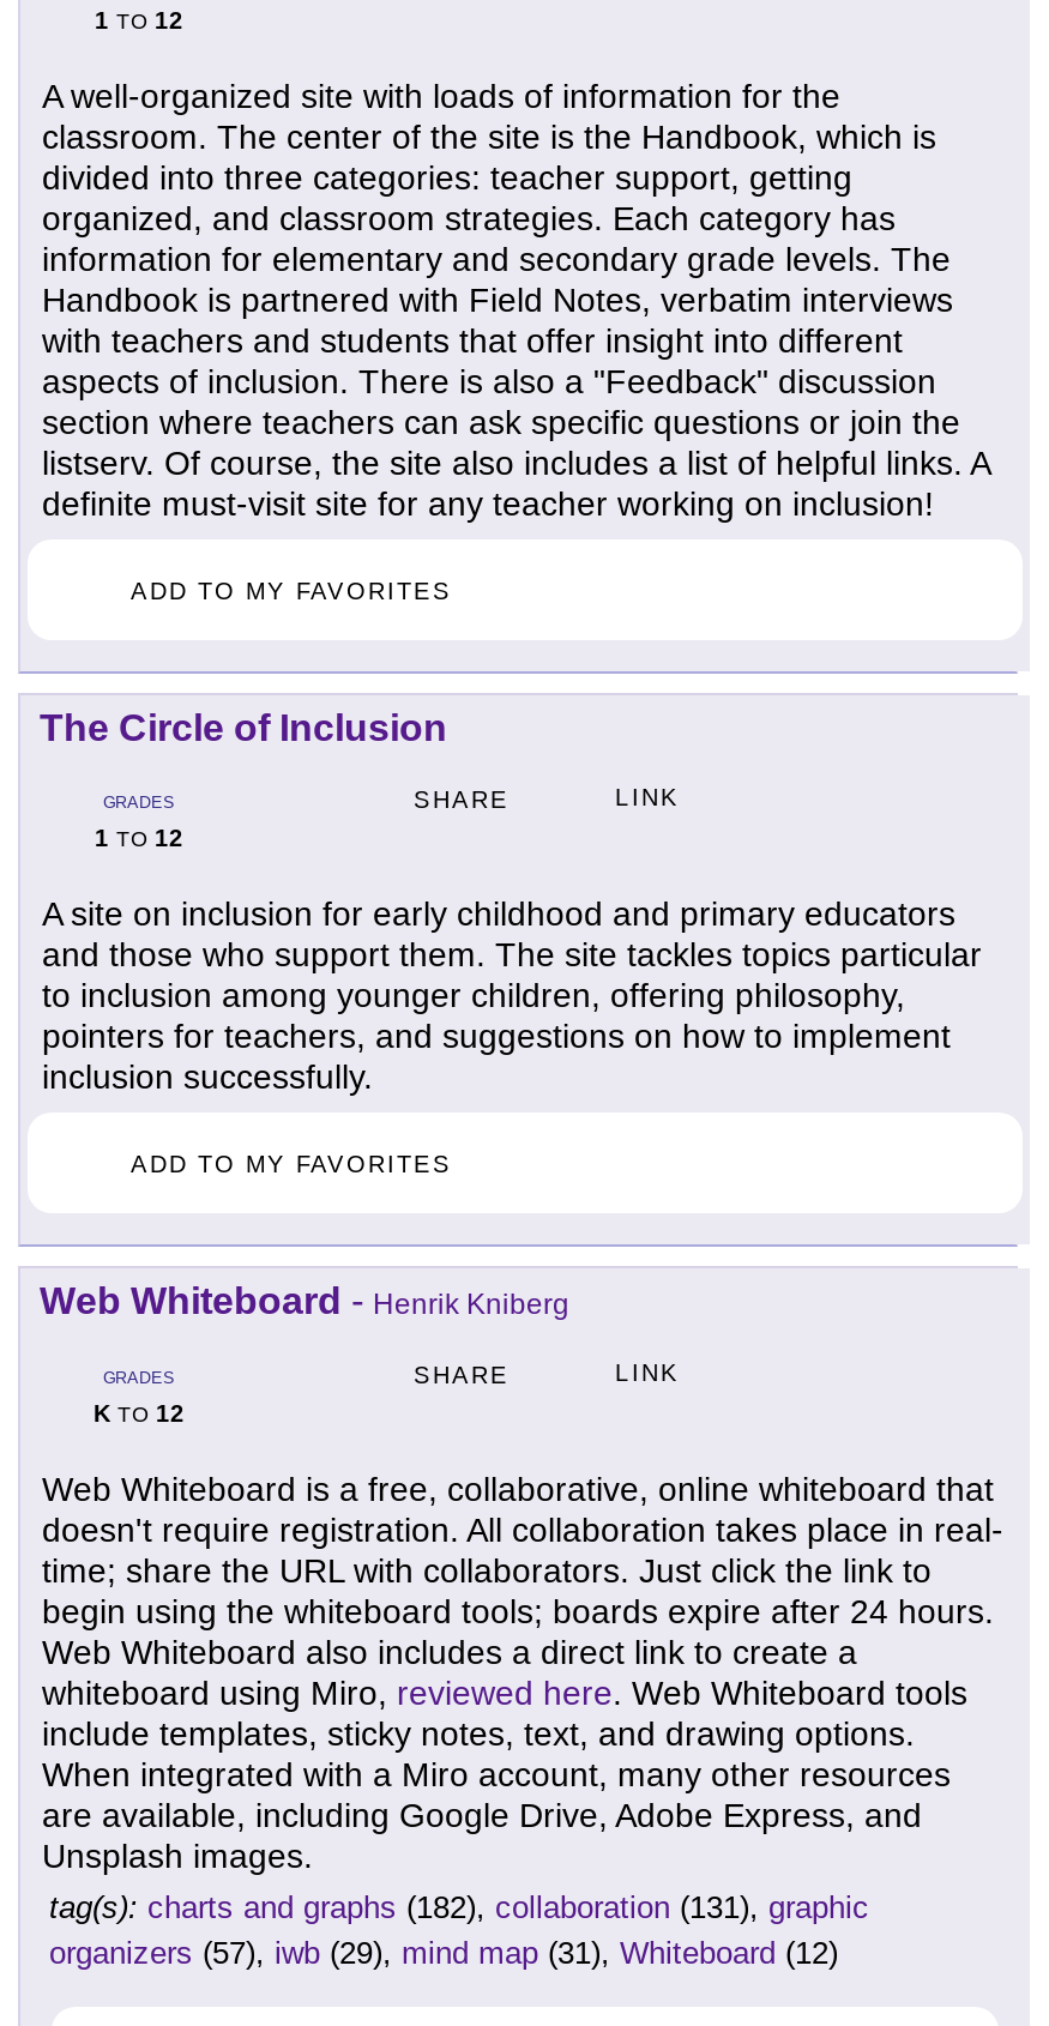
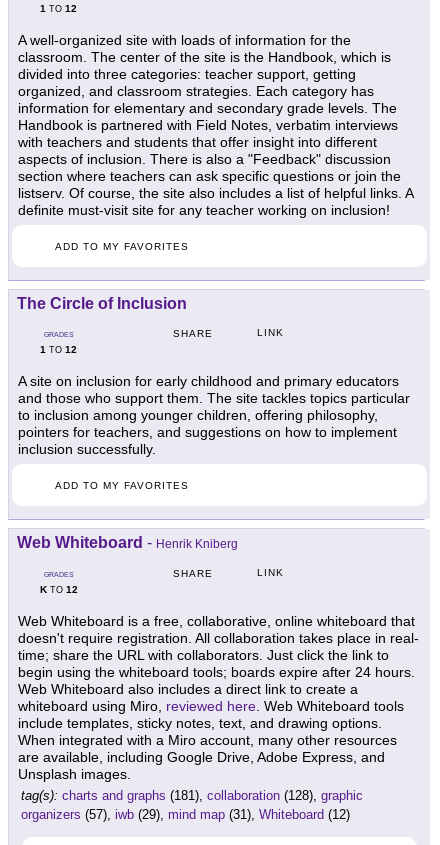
[49,1890,869,1926] tag(s): charts and graphs (182), collaboration (131), graphic -> [21,788,363,803] tag(s): charts and graphs (181), collaboration (128), graphic

